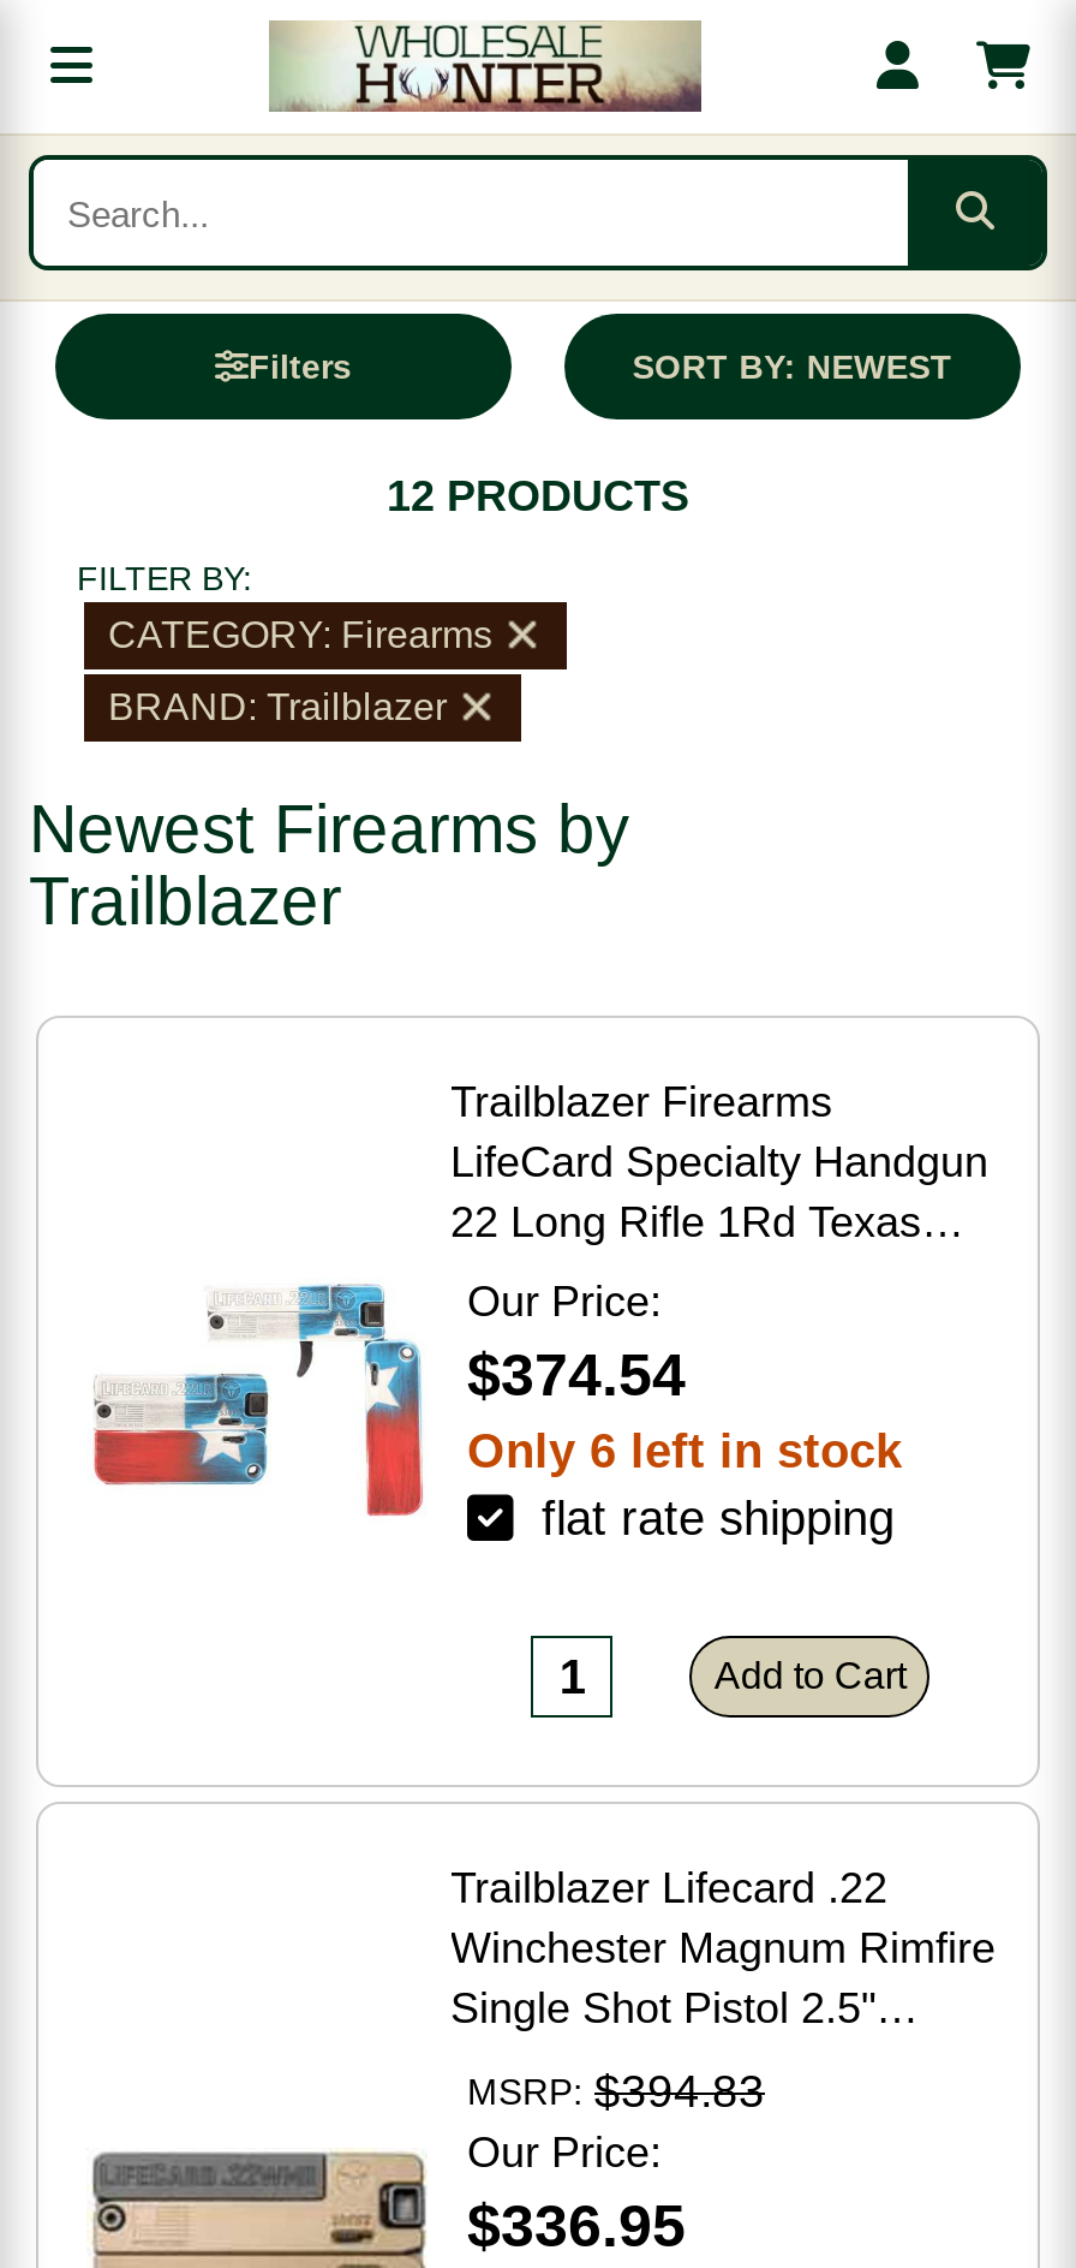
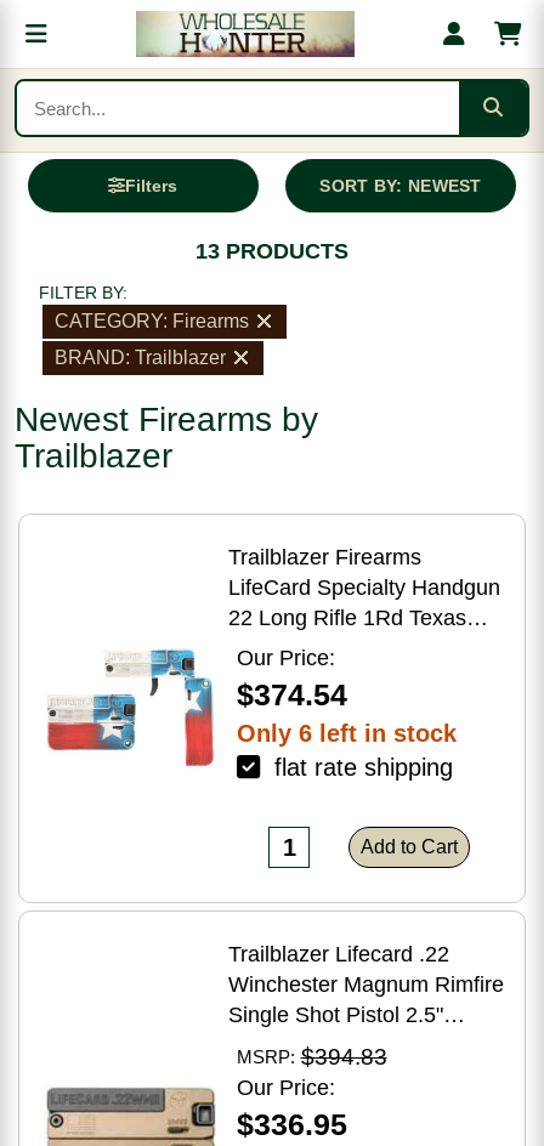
[387,472,689,520] 12 PRODUCTS -> [195,239,348,263] 13 PRODUCTS

